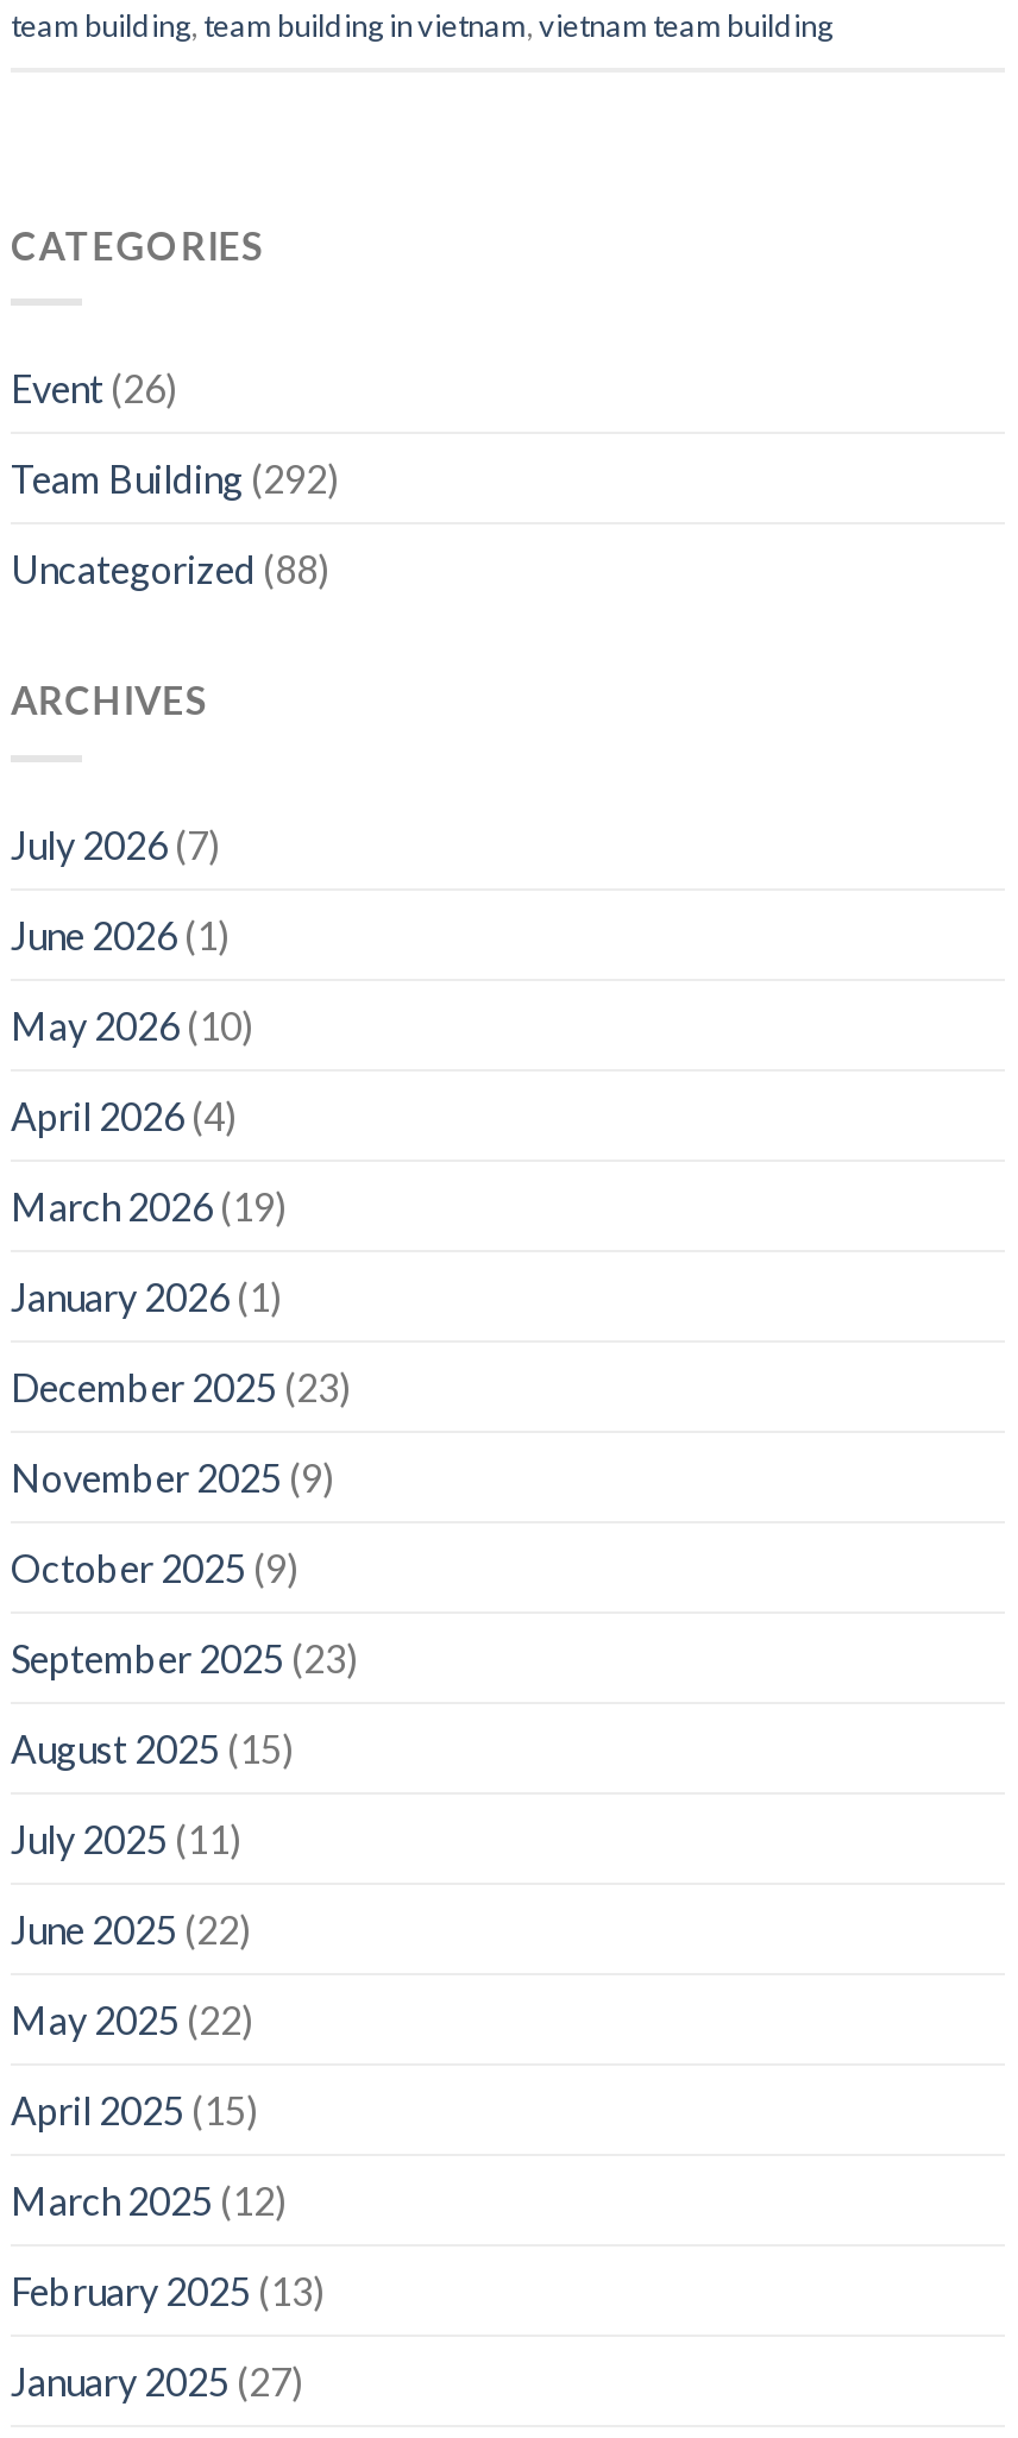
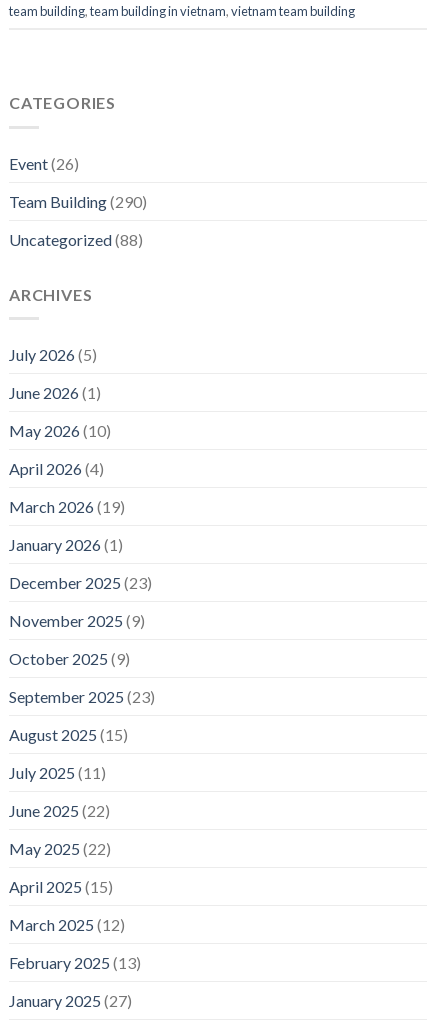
[11,456,339,501] Team Building (292) -> [9,192,147,211] Team Building (290)
[11,821,220,867] July 2026 (7) -> [9,345,97,364] July 2026 (5)

